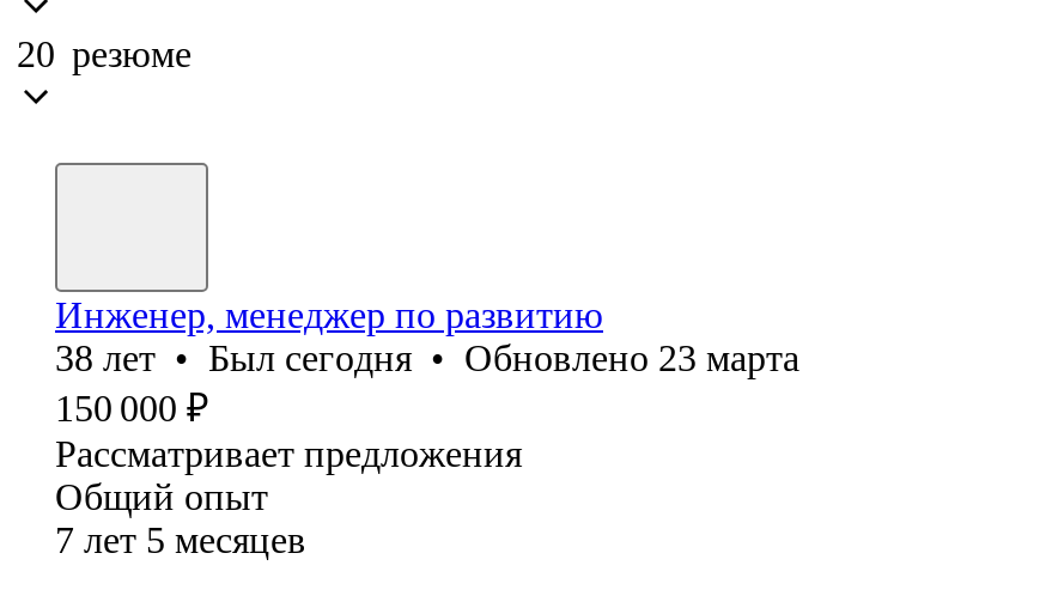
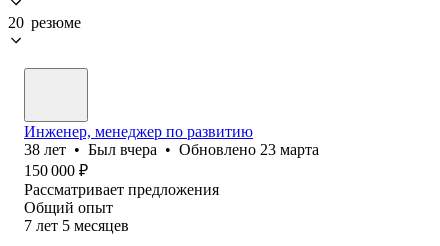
[55,337,799,378] 38 лет • Был сегодня • Обновлено 23 марта -> [24,141,319,158] 38 лет • Был вчера • Обновлено 23 марта

